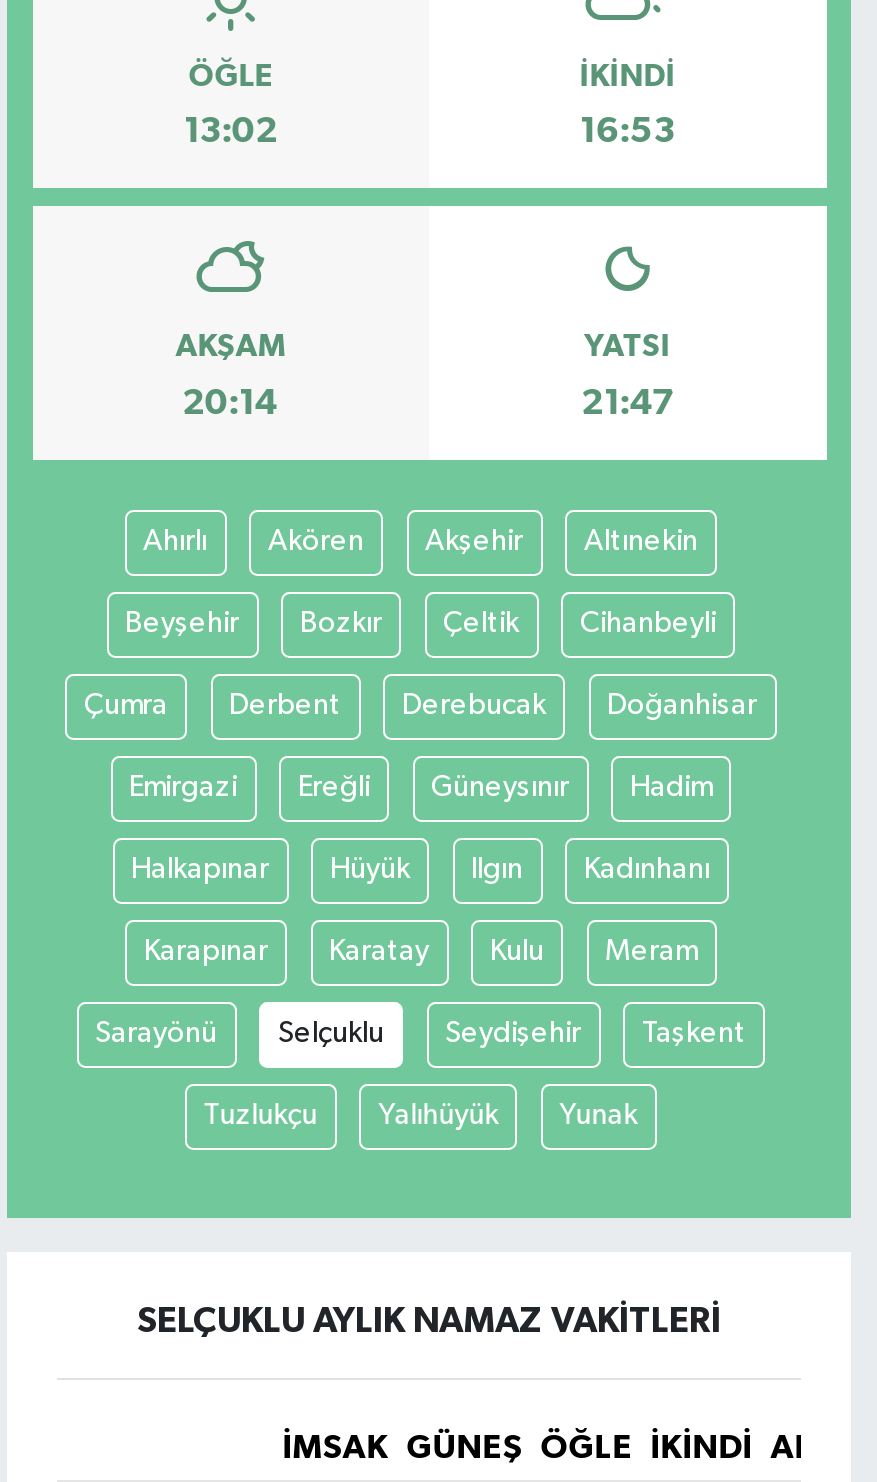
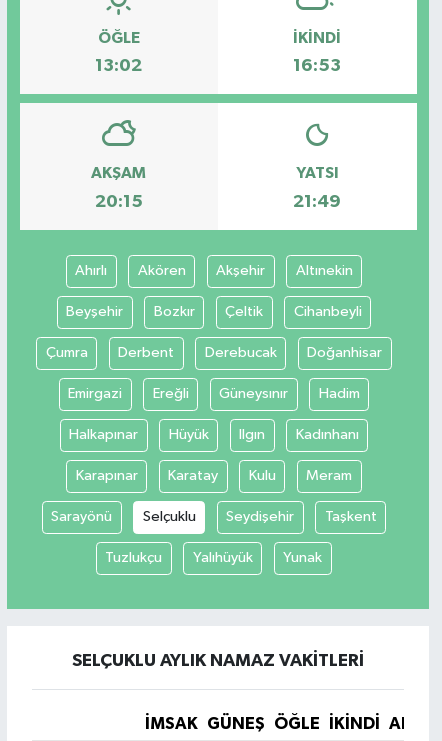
[183,385,279,421] 20:14 -> [95,193,143,211] 20:15
[581,385,673,421] 21:47 -> [293,193,341,211] 21:49

